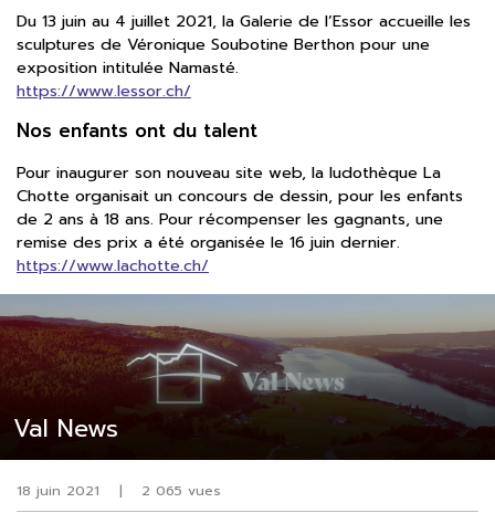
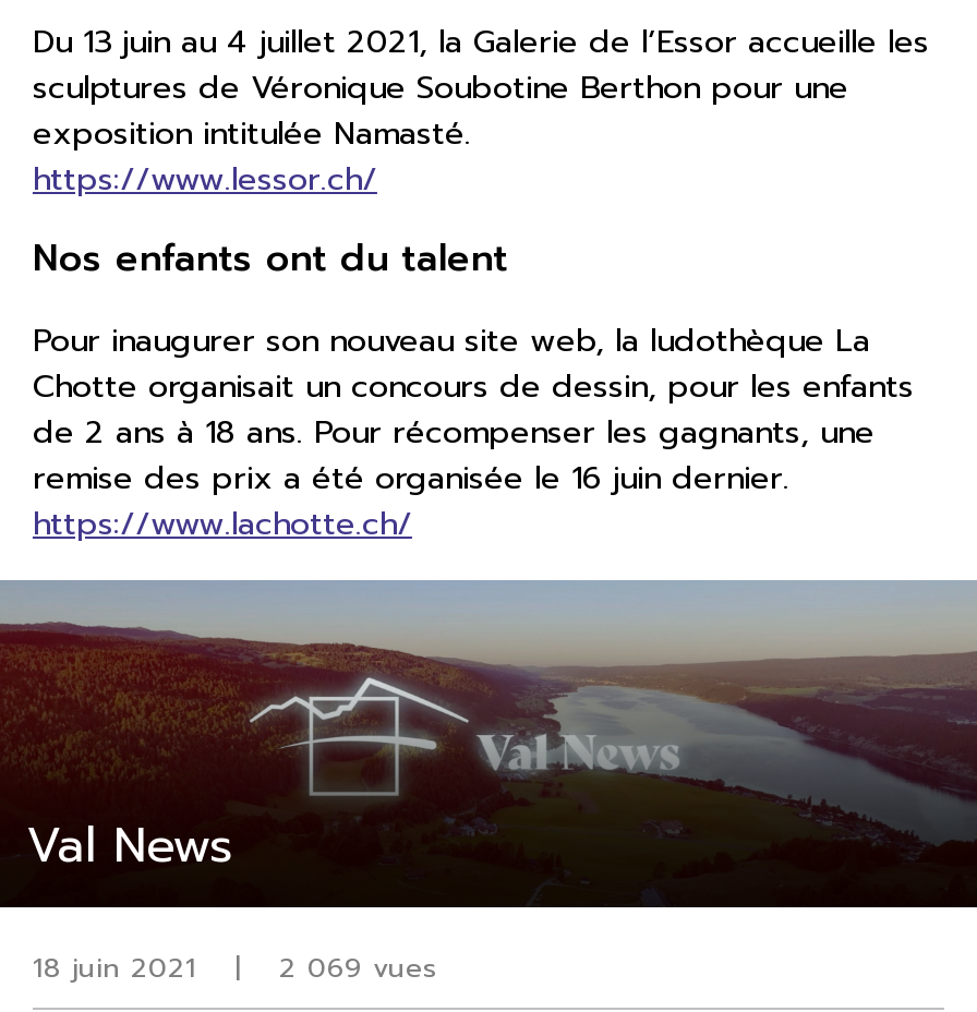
[136,479,221,500] 2 065 vues -> [268,945,438,987] 2 069 vues

